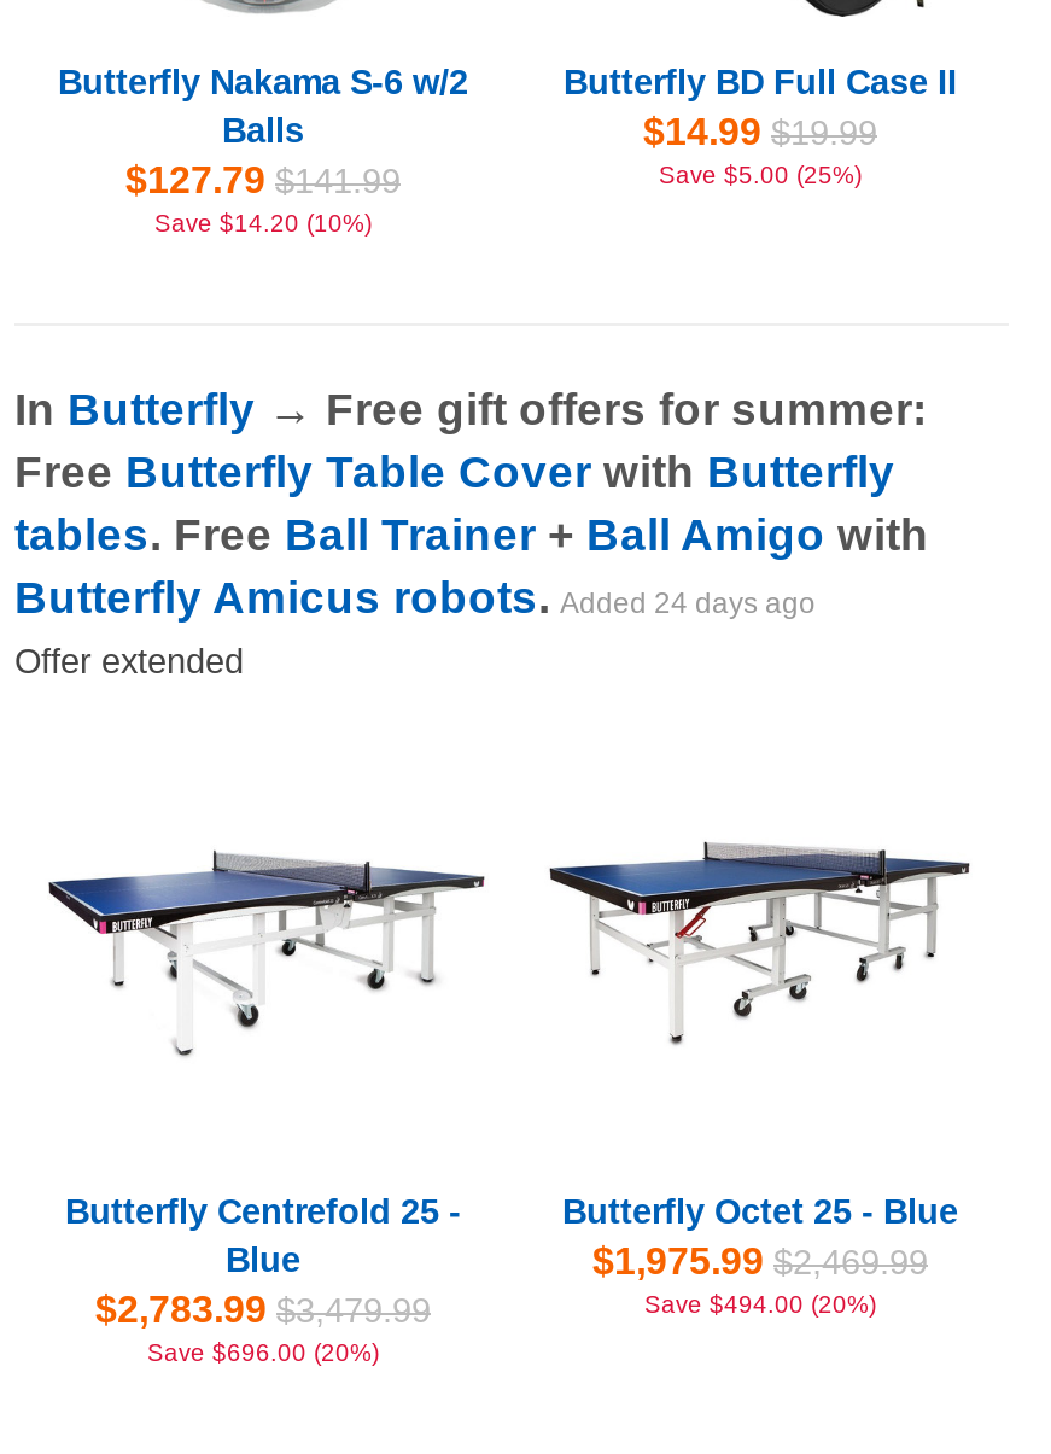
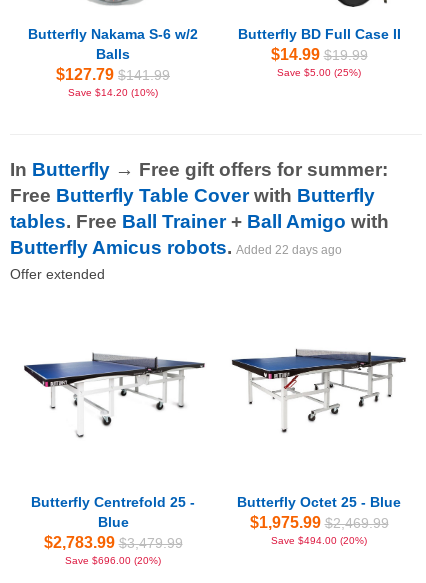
[14,572,816,623] Butterfly Amicus robots. Added 24 days ago -> [10,237,342,258] Butterfly Amicus robots. Added 22 days ago

